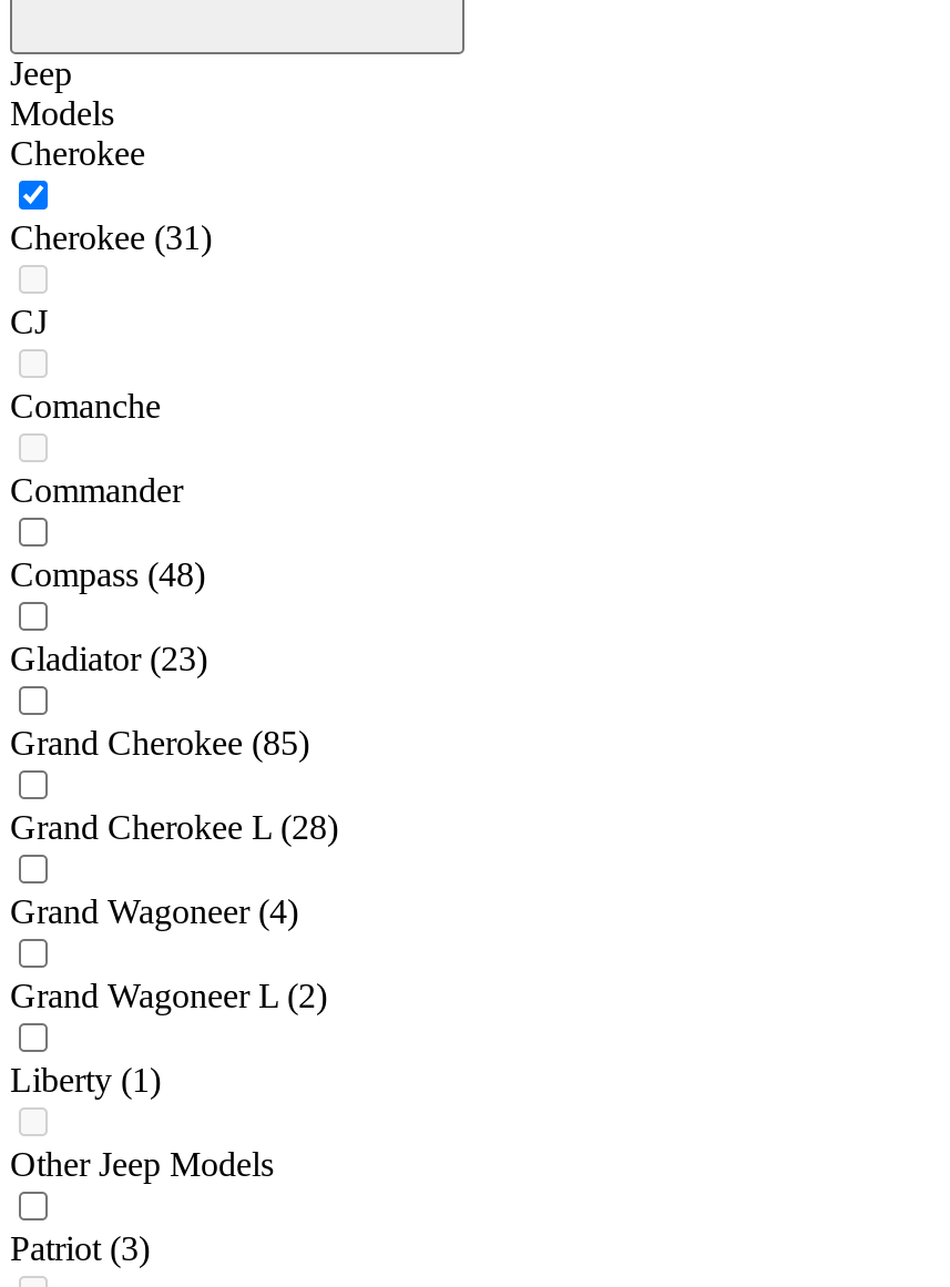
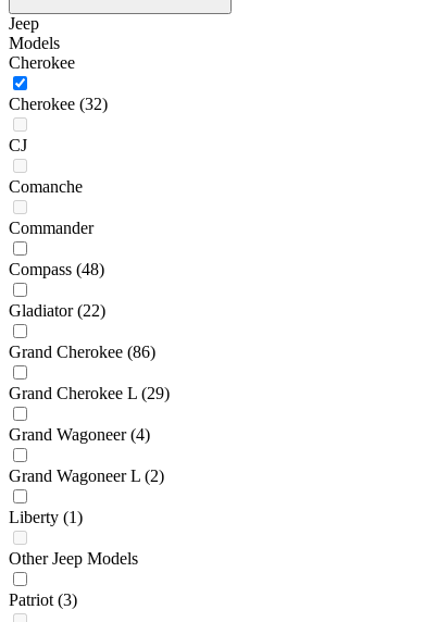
[10,219,212,257] Cherokee (31) -> [9,95,108,114] Cherokee (32)
[10,641,207,678] Gladiator (23) -> [9,302,105,320] Gladiator (22)
[10,725,309,762] Grand Cherokee (85) -> [9,343,155,361] Grand Cherokee (86)
[10,809,338,847] Grand Cherokee L (28) -> [9,384,170,403] Grand Cherokee L (29)

